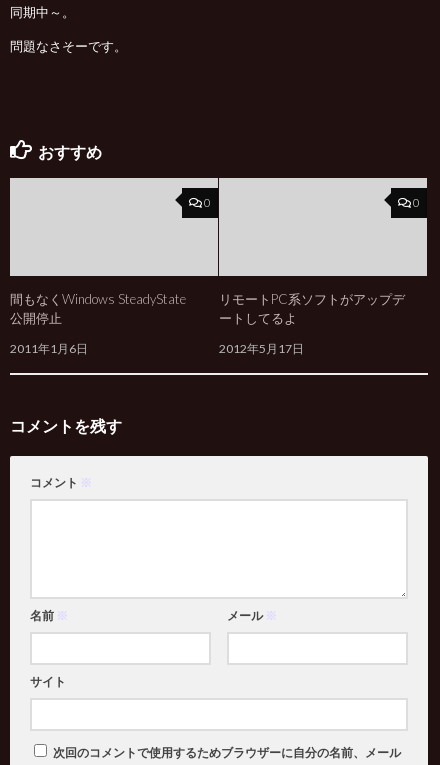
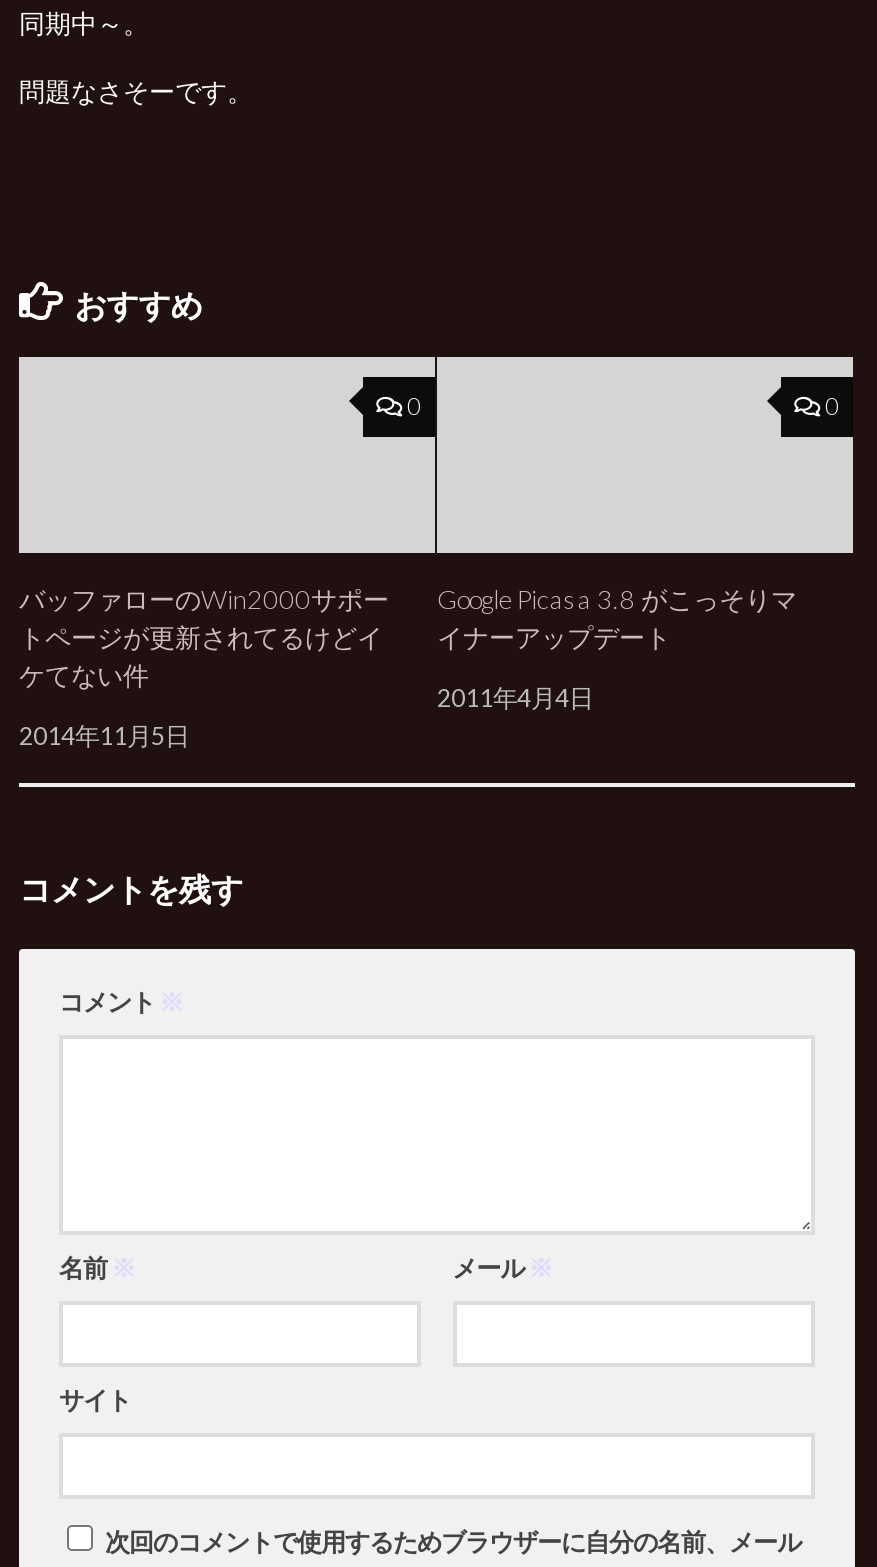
[10,291,186,326] 間もなくWindows SteadyState | 公開停止 -> [19,582,389,690] バッファローのWin2000サポー | トページが更新されてるけどイ | ケてない件
[219,291,405,326] リモートPC系ソフトがアップデ | ートしてるよ -> [437,582,797,652] Google Picasa 3.8 がこっそりマ | イナーアップデート
[10,341,88,356] 2011年1月6日 -> [19,720,189,750] 2014年11月5日
[219,341,304,356] 2012年5月17日 -> [437,682,593,712] 2011年4月4日

